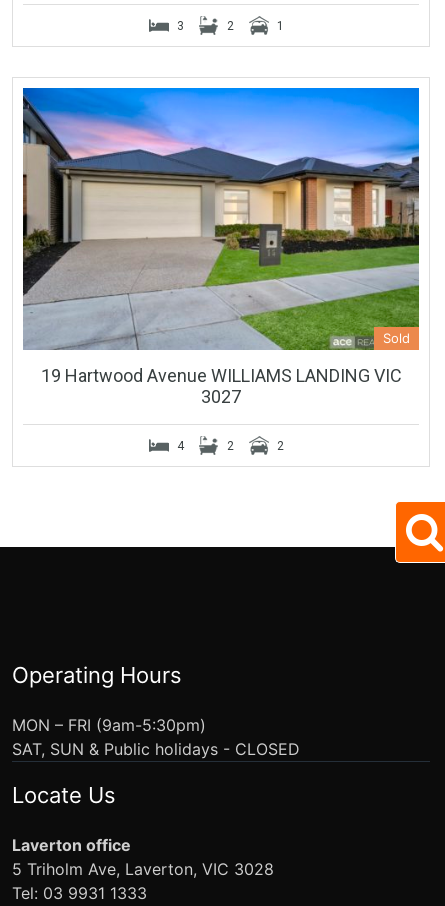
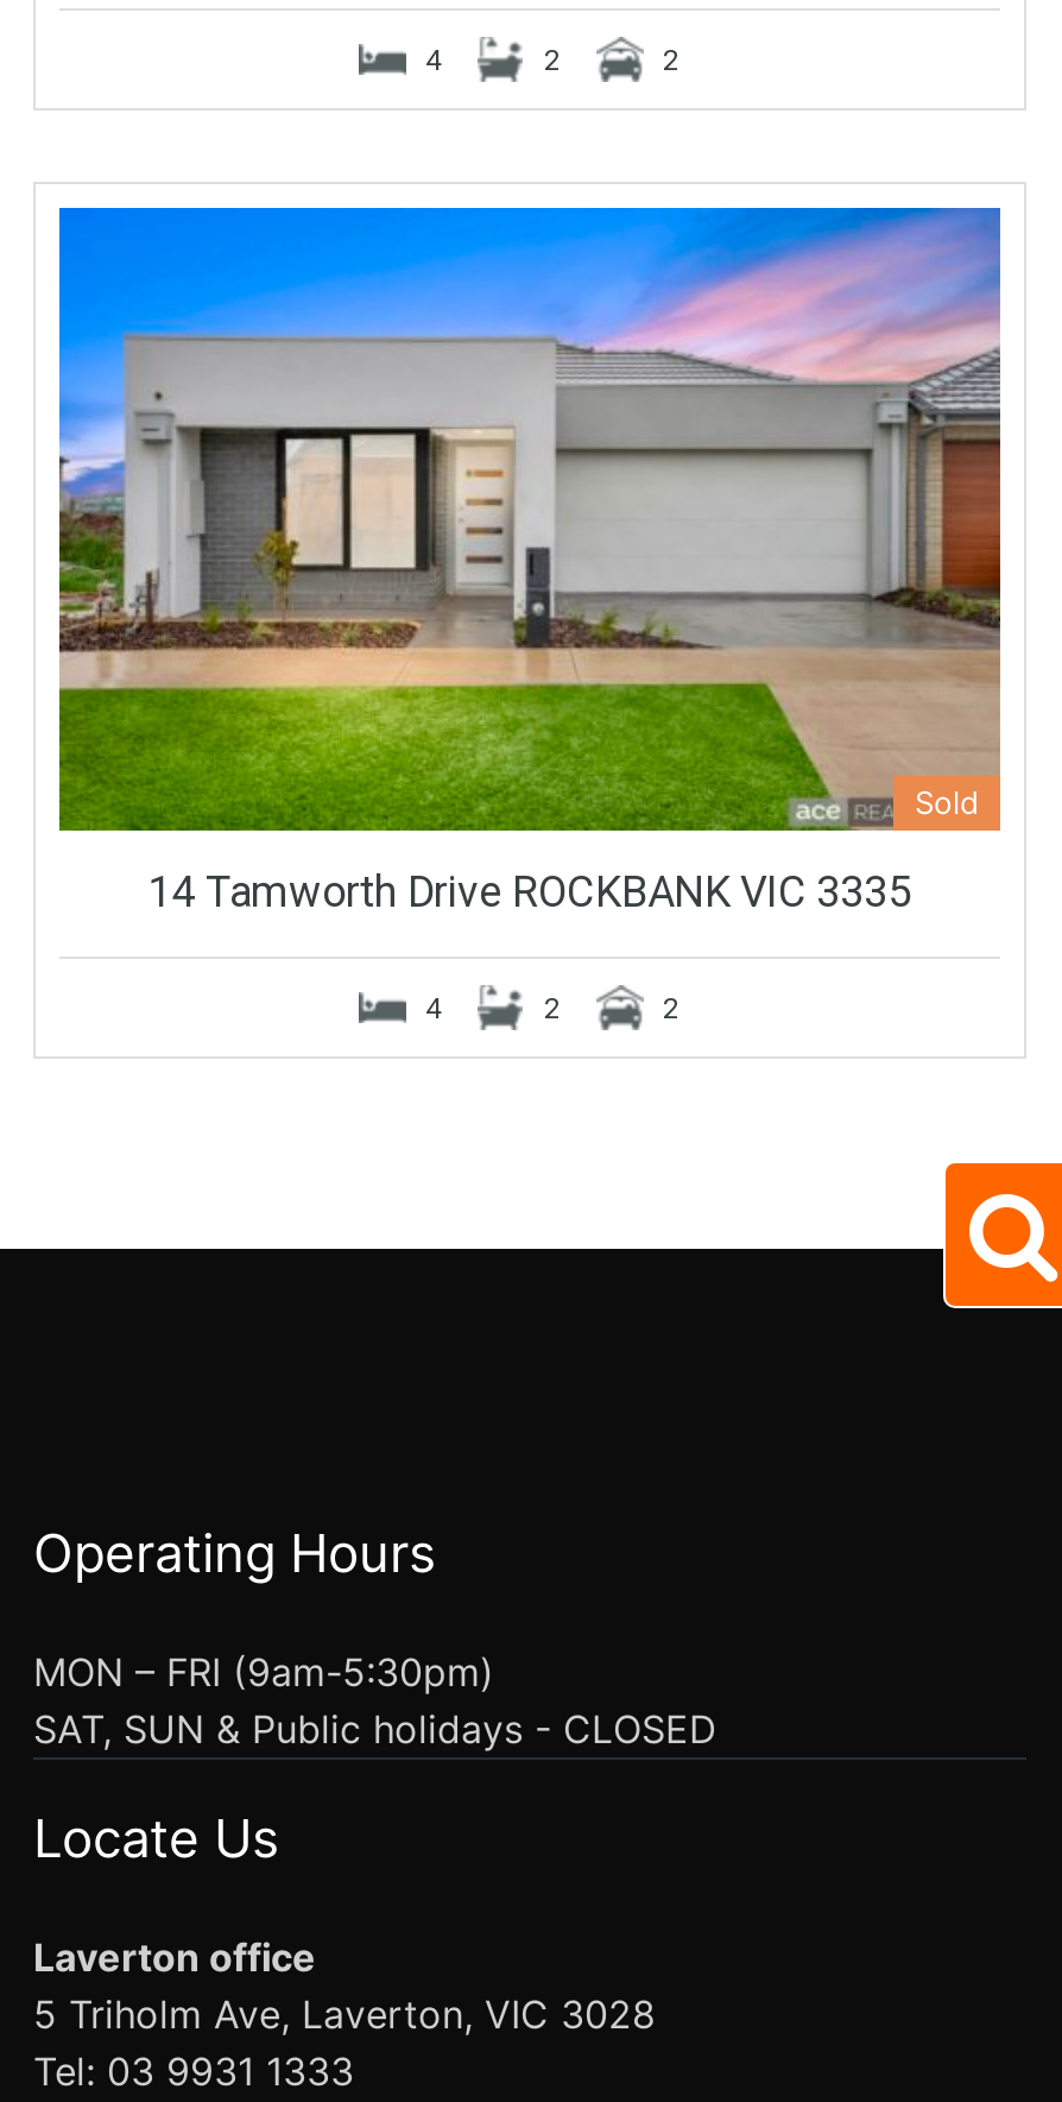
[177,19,187,33] 3 -> [425,45,449,78] 4
[277,19,287,33] 1 -> [663,45,687,78] 2
[22,88,420,407] [image] | 19 Hartwood Avenue WILLIAMS LANDING VIC | 3027 -> [57,208,1003,915] [image] | 14 Tamworth Drive ROCKBANK VIC 3335
[395,501,442,572] [image] -> [941,1142,1055,1311] [image]

